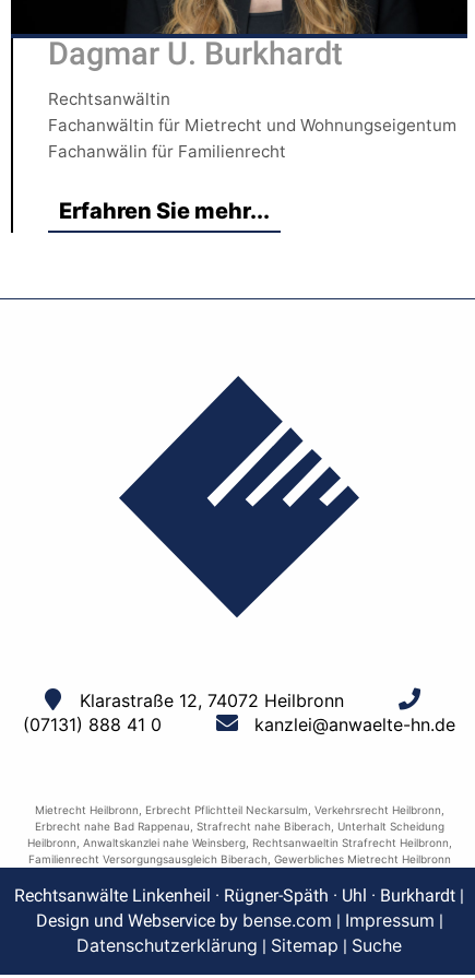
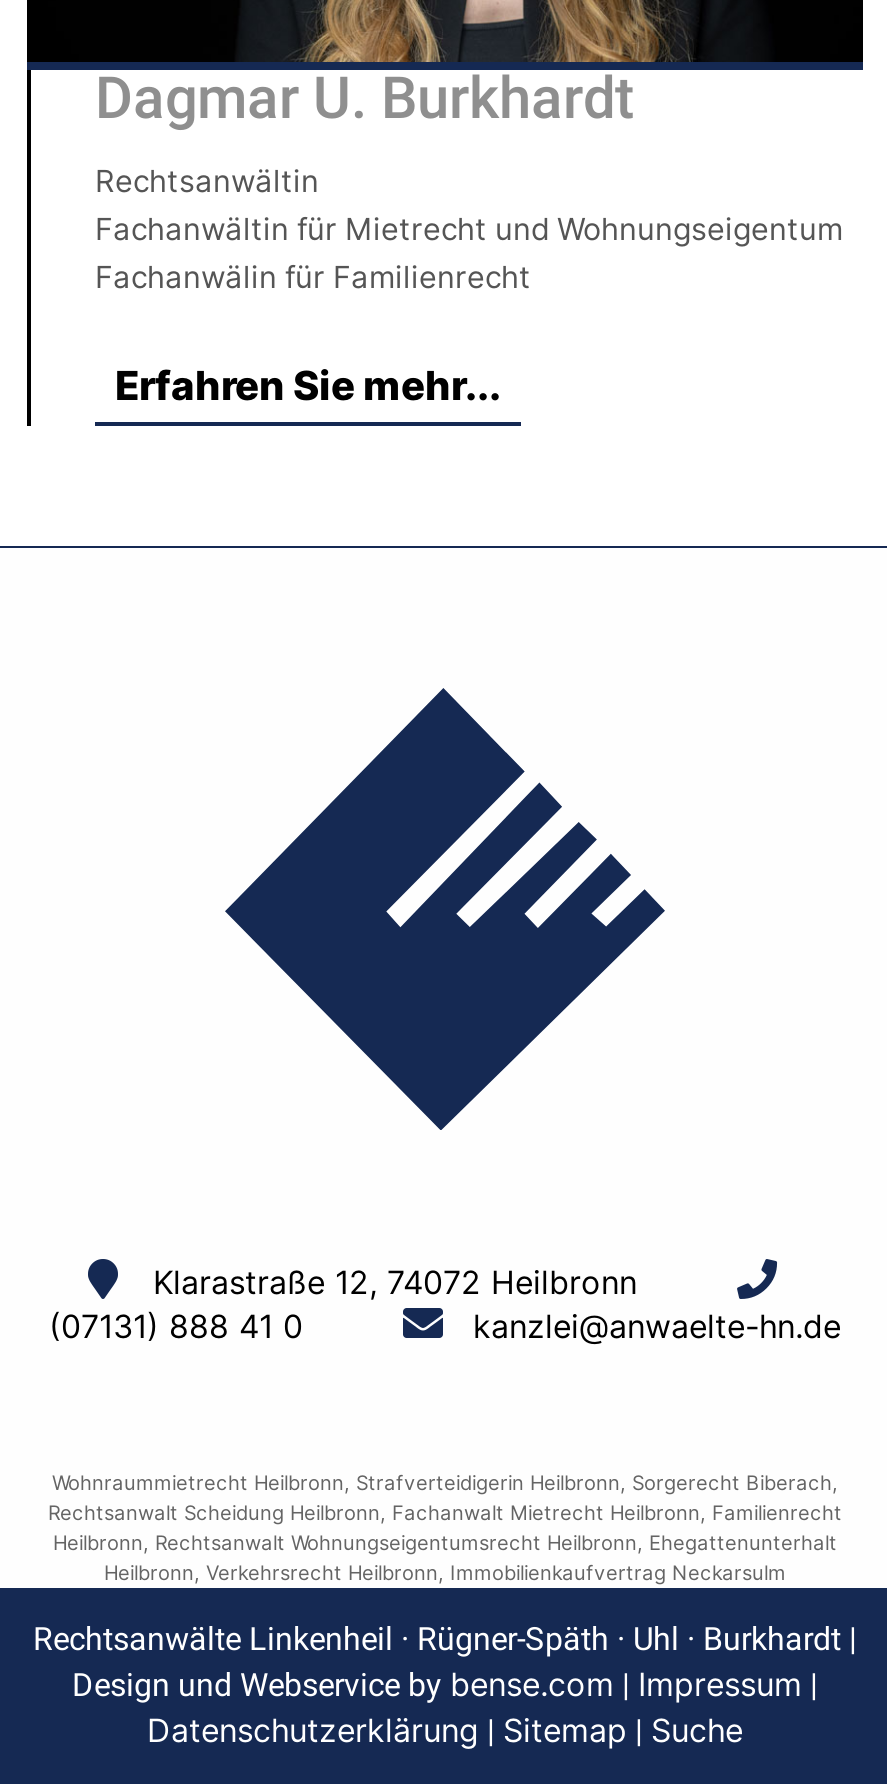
[27,803,452,865] Mietrecht Heilbronn, Erbrecht Pflichtteil Neckarsulm, Verkehrsrecht Heilbronn, | Erbrecht nahe Bad Rappenau, Strafrecht nahe Biberach, Unterhalt Scheidung | Heilbronn, Anwaltskanzlei nahe Weinsberg, Rechtsanwaeltin Strafrecht Heilbronn, | Familienrecht Versorgungsausgleich Biberach, Gewerbliches Mietrecht Heilbronn -> [48,1470,842,1584] Wohnraummietrecht Heilbronn, Strafverteidigerin Heilbronn, Sorgerecht Biberach, | Rechtsanwalt Scheidung Heilbronn, Fachanwalt Mietrecht Heilbronn, Familienrecht | Heilbronn, Rechtsanwalt Wohnungseigentumsrecht Heilbronn, Ehegattenunterhalt | Heilbronn, Verkehrsrecht Heilbronn, Immobilienkaufvertrag Neckarsulm

